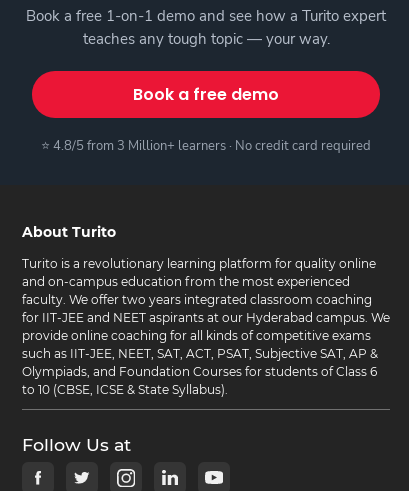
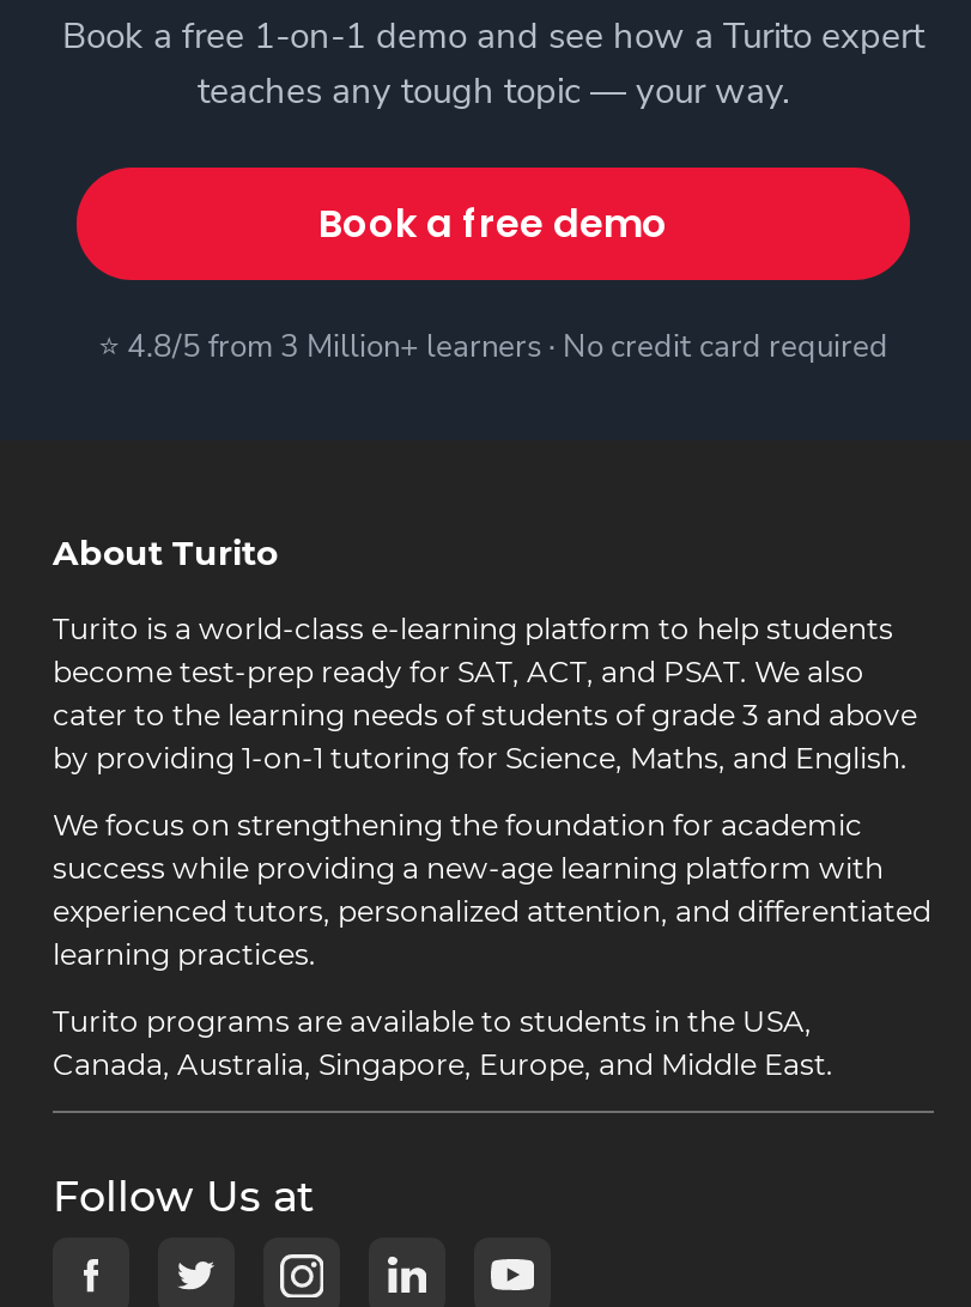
[22,256,390,397] Turito is a revolutionary learning platform for quality online | and on-campus education from the most experienced | faculty. We offer two years integrated classroom coaching | for IIT-JEE and NEET aspirants at our Hyderabad campus. We | provide online coaching for all kinds of competitive exams | such as IIT-JEE, NEET, SAT, ACT, PSAT, Subjective SAT, AP & | Olympiads, and Foundation Courses for students of Class 6 | to 10 (CBSE, ICSE & State Syllabus). -> [53,610,931,1081] Turito is a world-class e-learning platform to help students | become test-prep ready for SAT, ACT, and PSAT. We also | cater to the learning needs of students of grade 3 and above | by providing 1-on-1 tutoring for Science, Maths, and English. | We focus on strengthening the foundation for academic | success while providing a new-age learning platform with | experienced tutors, personalized attention, and differentiated | learning practices. | Turito programs are available to students in the USA, | Canada, Australia, Singapore, Europe, and Middle East.

